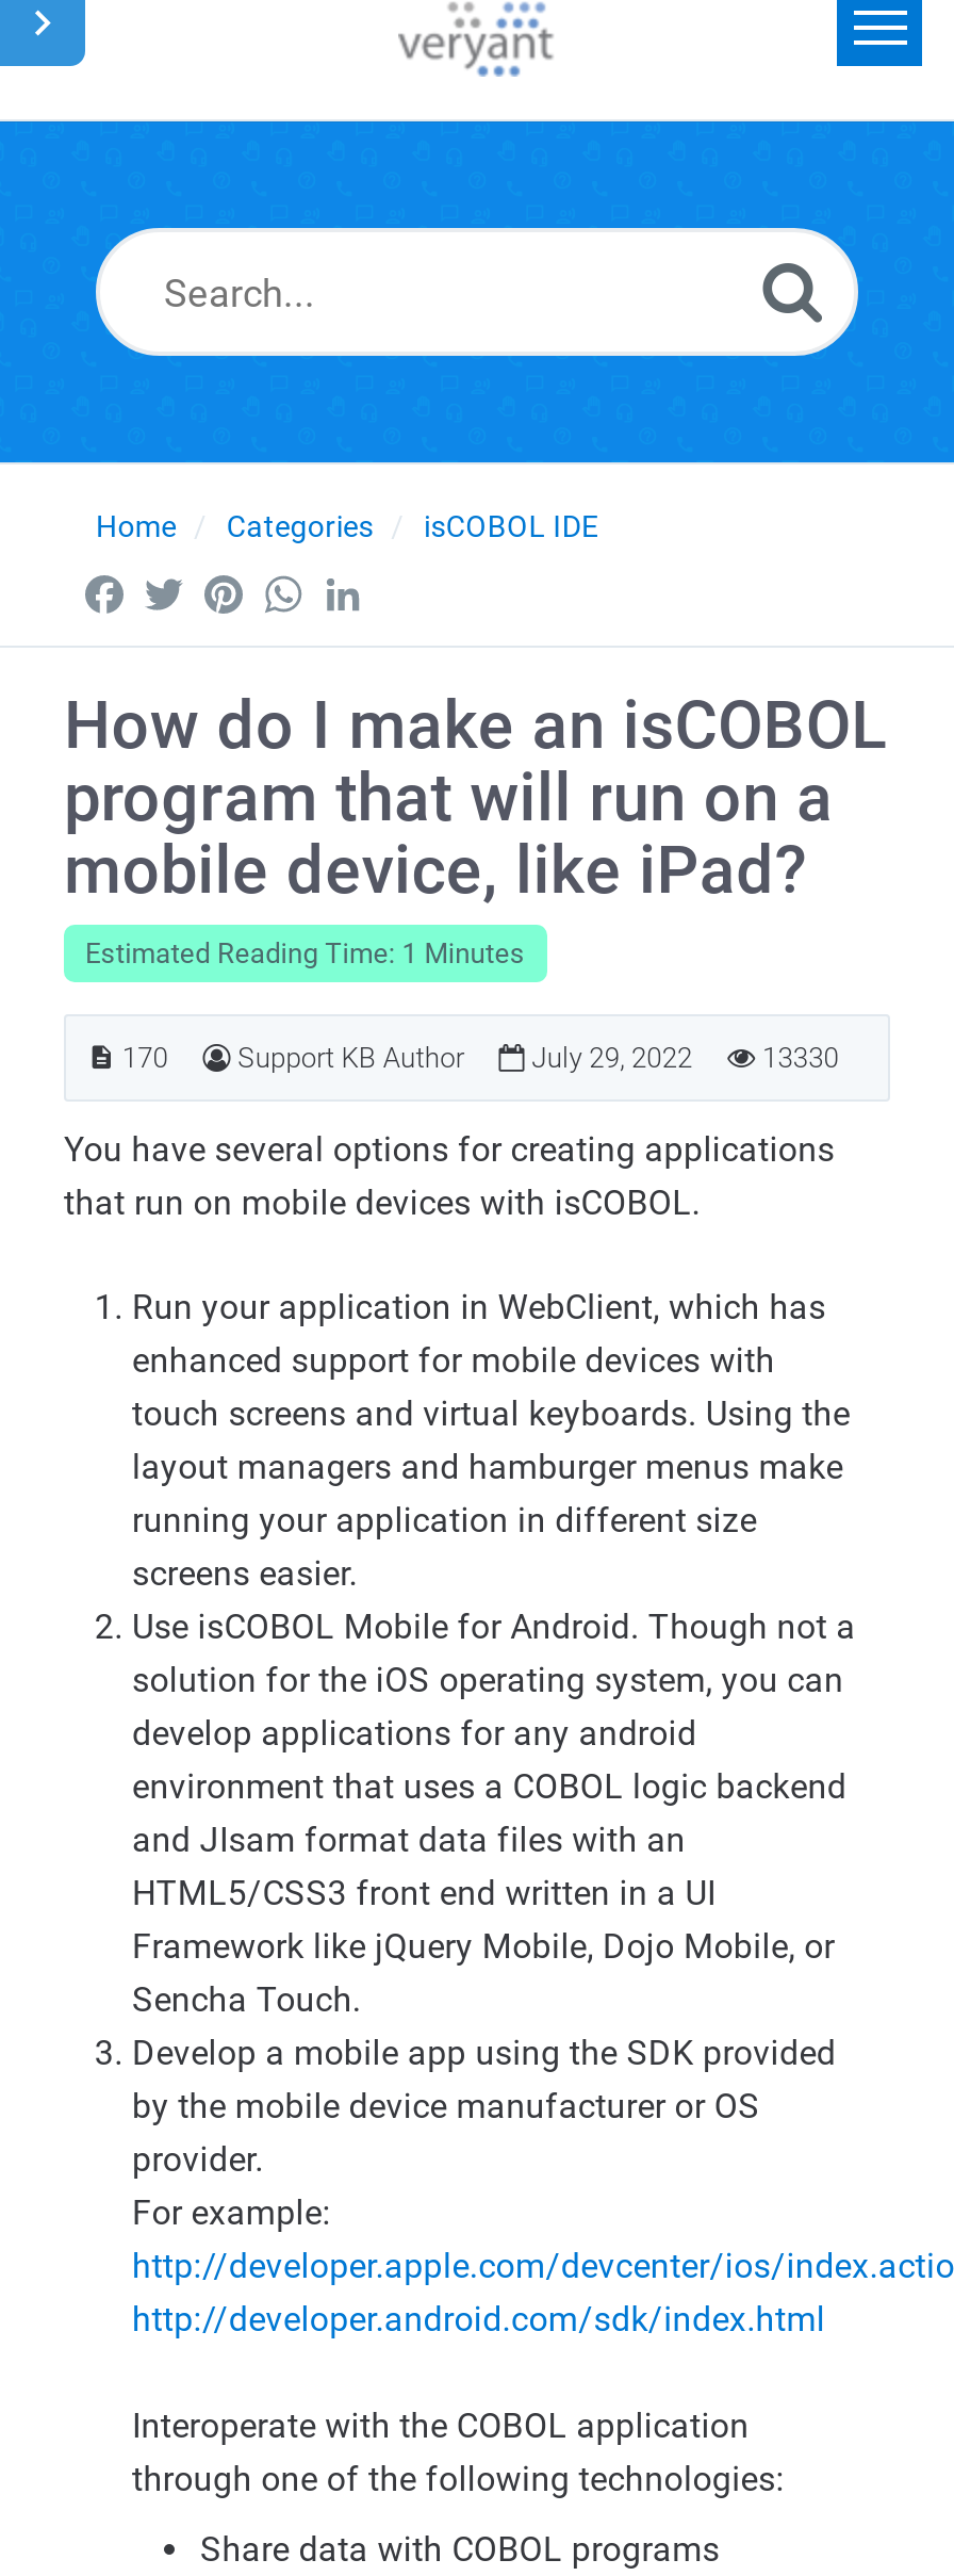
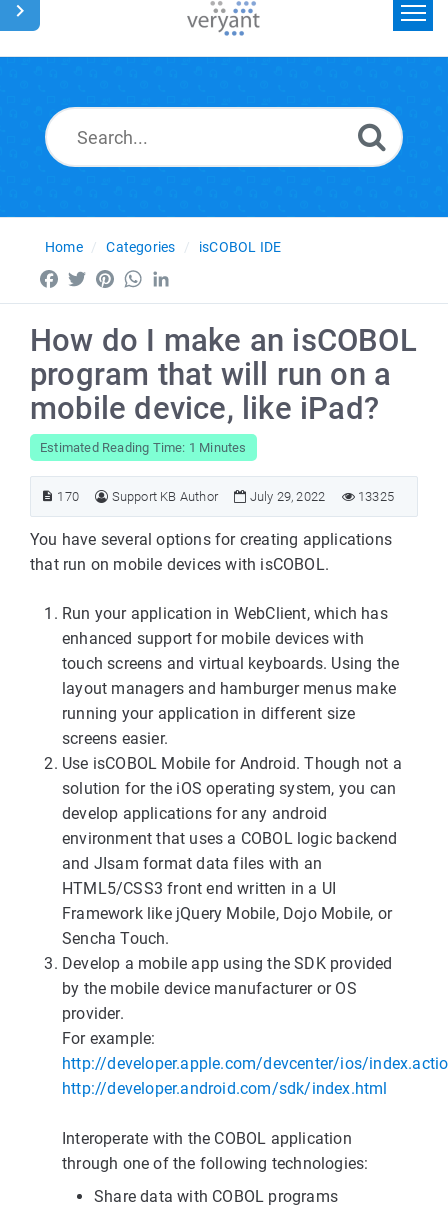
[238,1042,839,1074] Support KB Author July 29, 2022 13330 -> [112,489,394,504] Support KB Author July 29, 2022 13325

